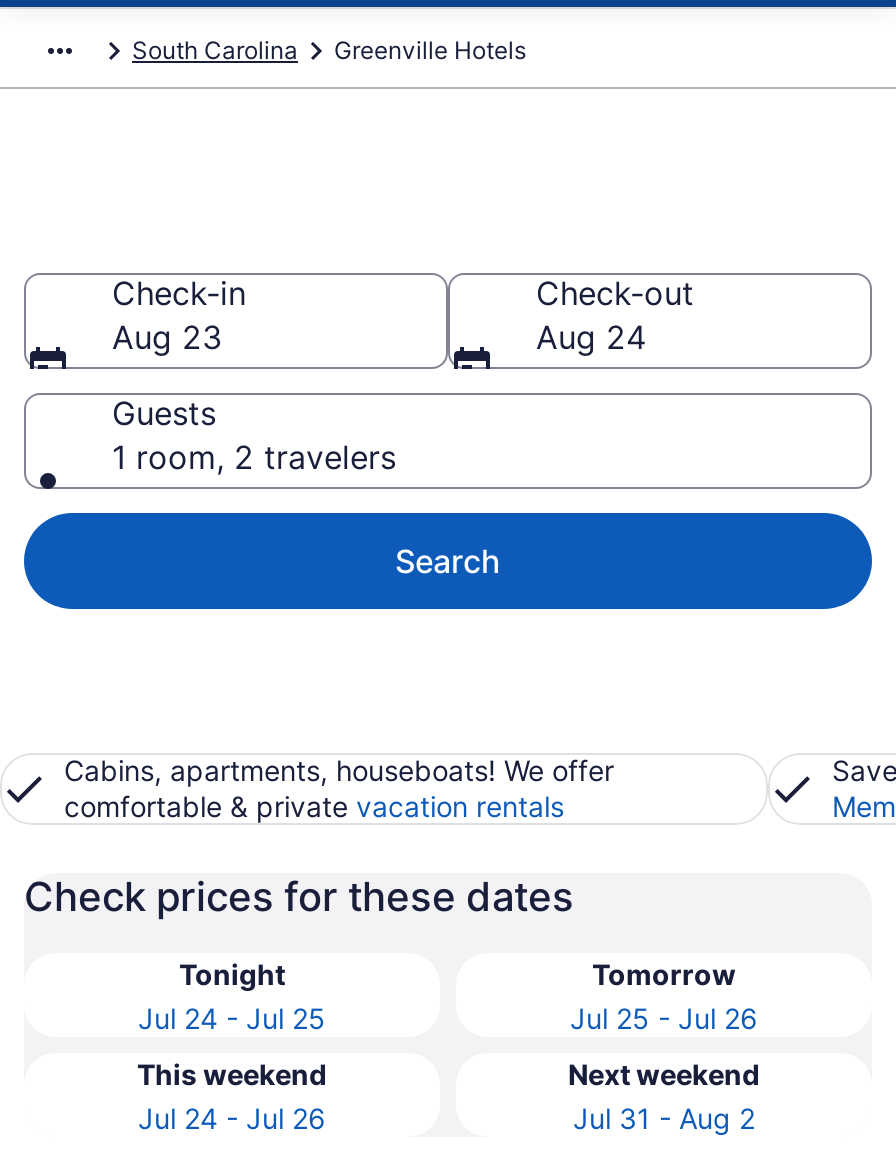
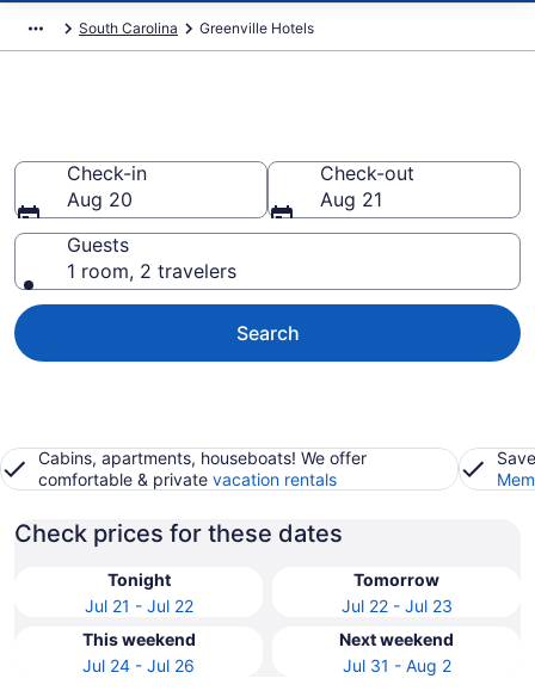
[112,317,222,357] Aug 23 -> [67,187,133,211] Aug 20
[536,317,646,357] Aug 24 -> [320,187,382,211] Aug 21
[138,1001,326,1035] Jul 24 - Jul 25 -> [84,596,193,616] Jul 21 - Jul 22
[570,1001,758,1035] Jul 25 - Jul 26 -> [341,596,452,616] Jul 22 - Jul 23

